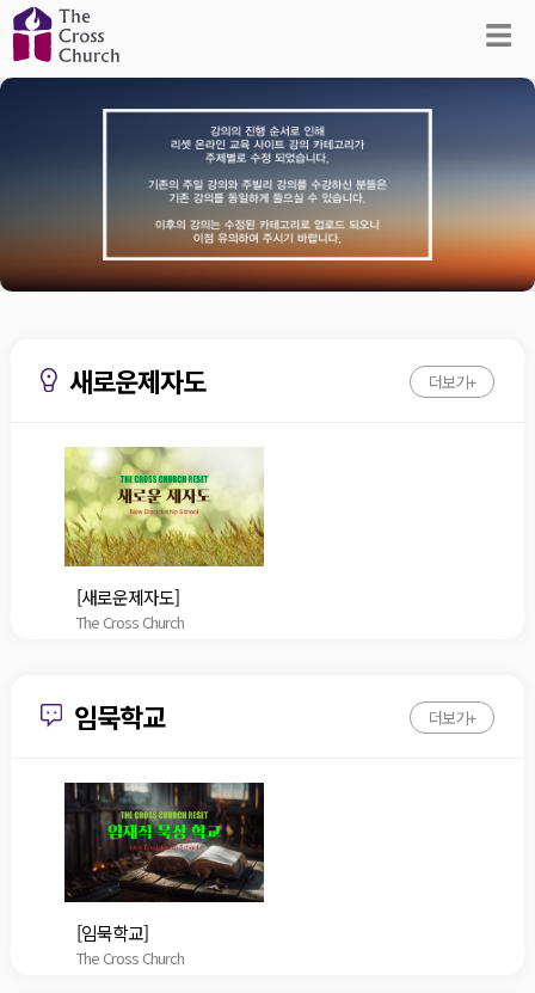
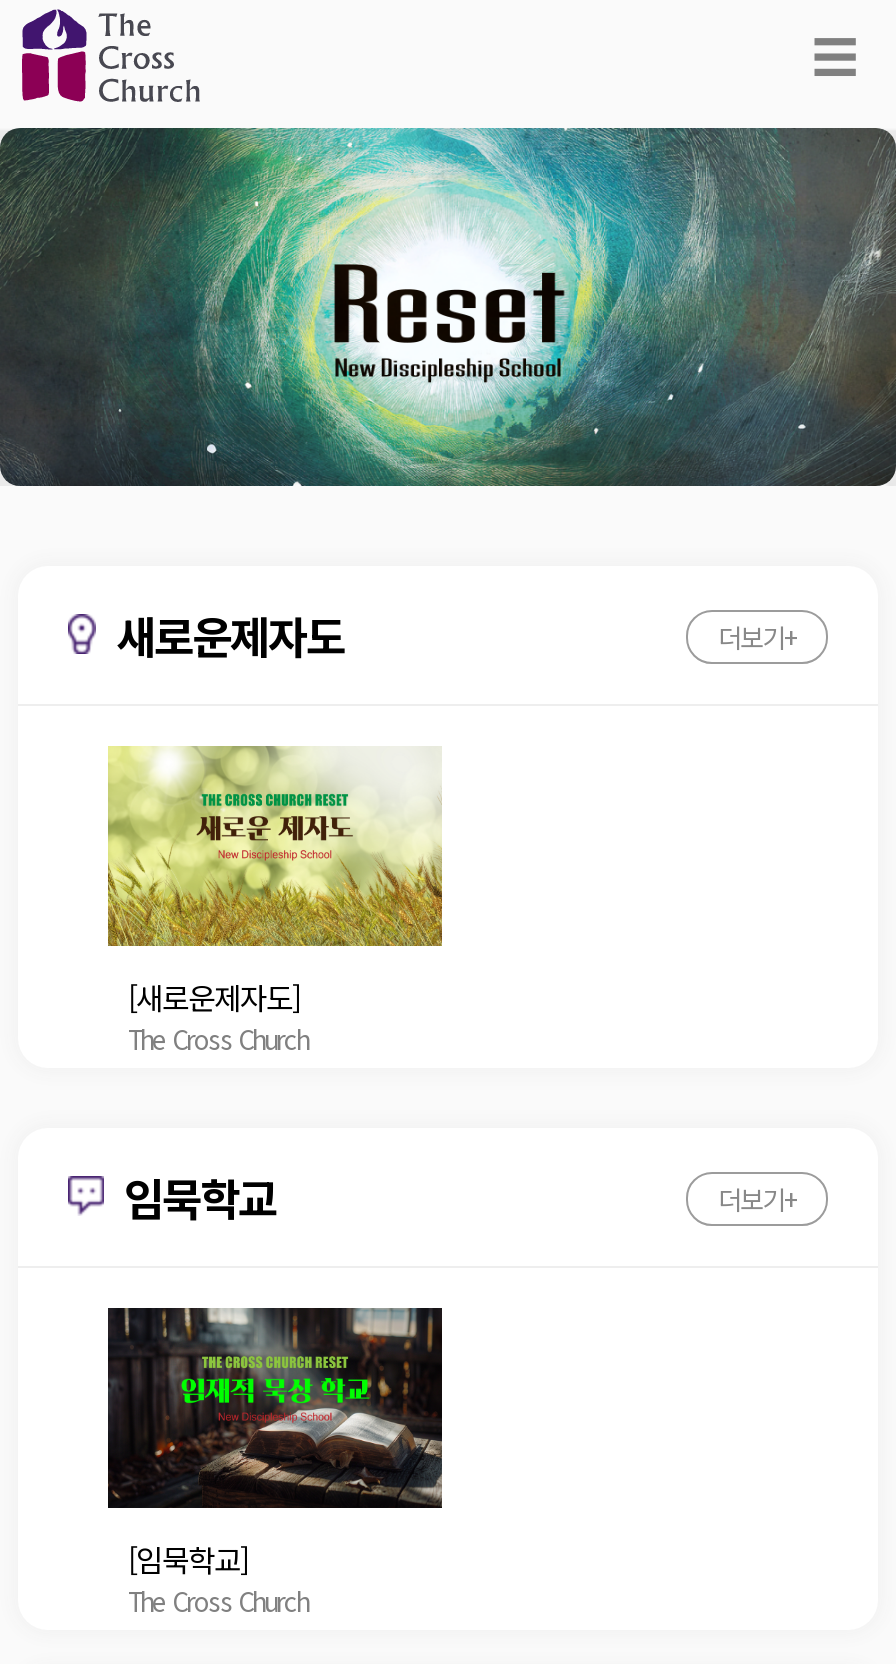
[4,76,531,293] [image] -> [6,126,890,488] [image]

